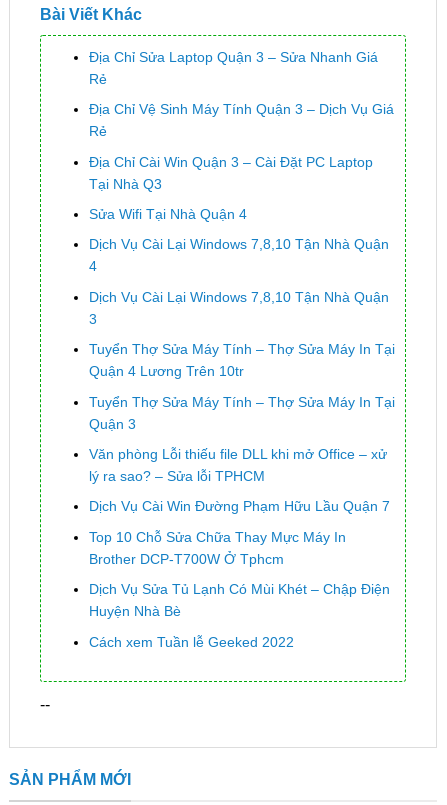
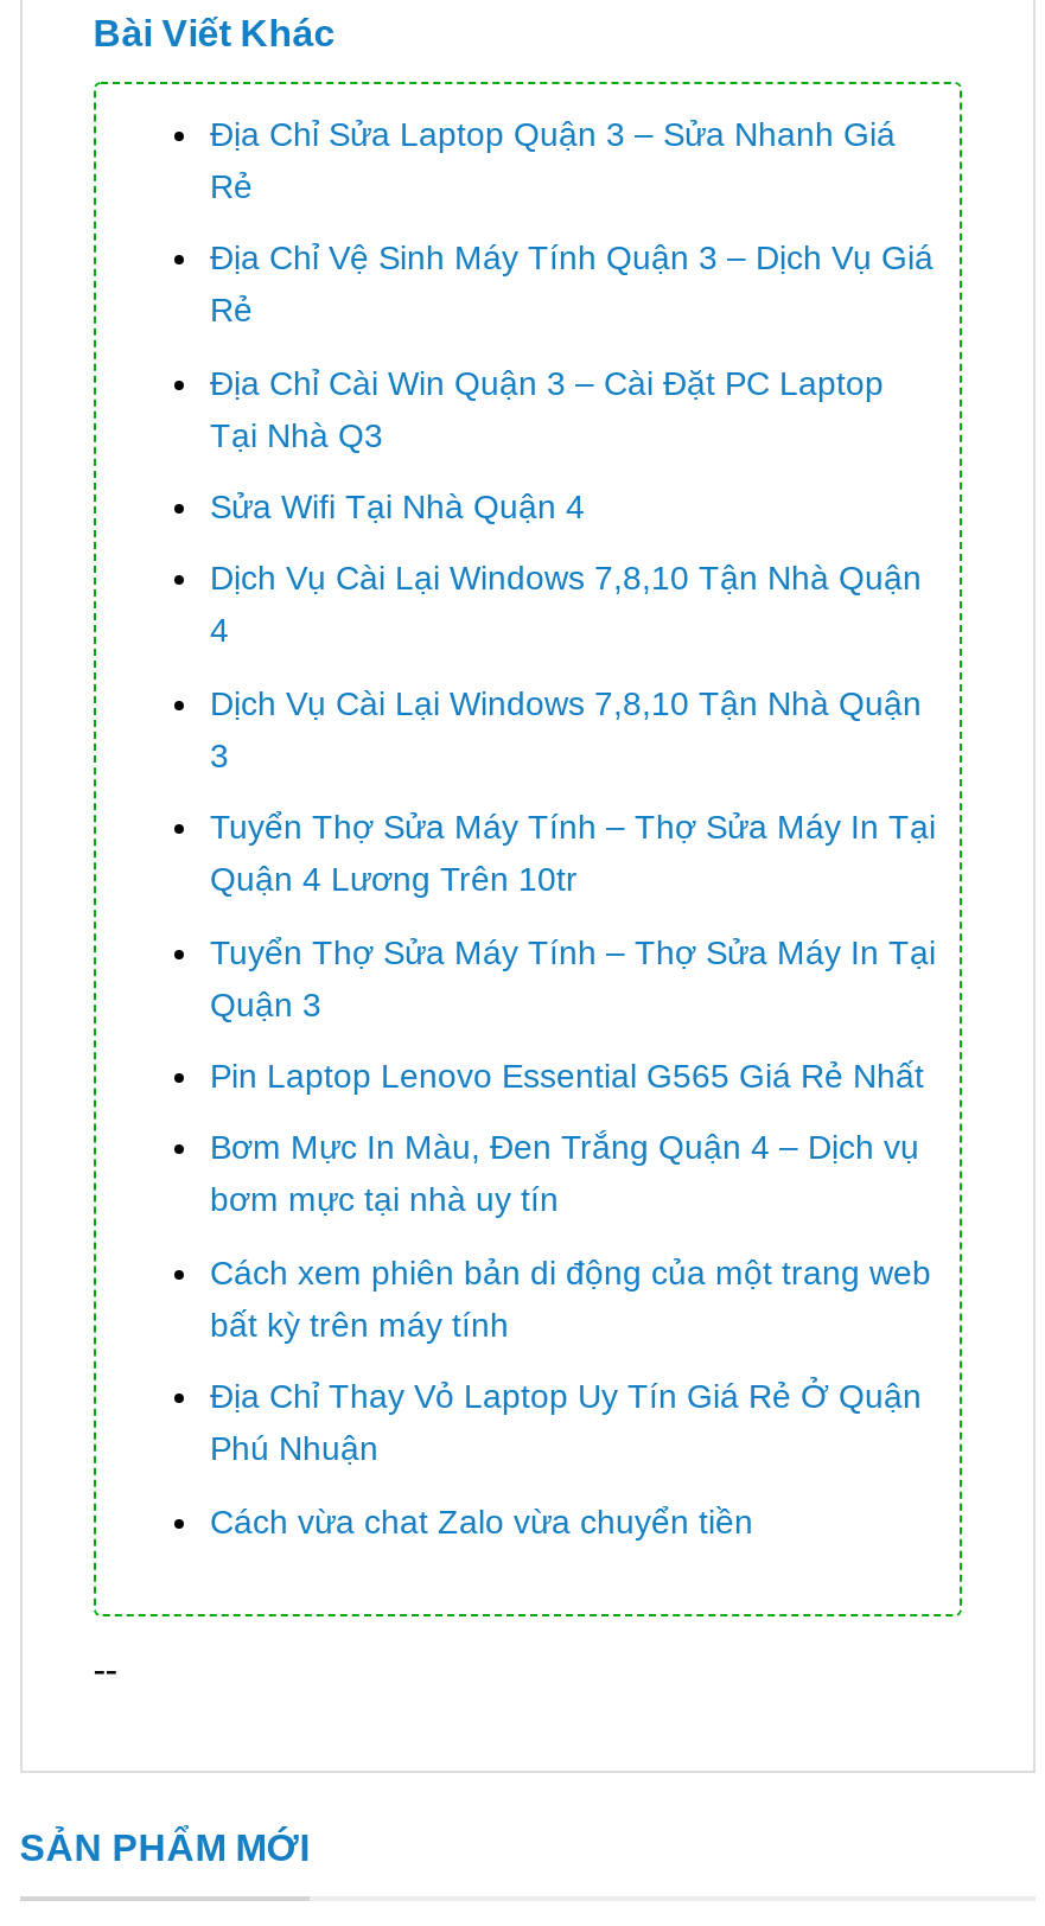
[89,446,387,484] Văn phòng Lỗi thiếu file DLL khi mở Office – xử | lý ra sao? – Sửa lỗi TPHCM -> [210,1057,924,1095] Pin Laptop Lenovo Essential G565 Giá Rẻ Nhất
[89,498,390,514] Dịch Vụ Cài Win Đường Phạm Hữu Lầu Quận 7 -> [210,1129,919,1219] Bơm Mực In Màu, Đen Trắng Quận 4 – Dịch vụ | bơm mực tại nhà uy tín
[89,529,346,567] Top 10 Chỗ Sửa Chữa Thay Mực Máy In | Brother DCP-T700W Ở Tphcm -> [210,1253,931,1343] Cách xem phiên bản di động của một trang web | bất kỳ trên máy tính
[89,581,390,619] Dịch Vụ Sửa Tủ Lạnh Có Mùi Khét – Chập Điện | Huyện Nhà Bè -> [210,1377,922,1467] Địa Chỉ Thay Vỏ Laptop Uy Tín Giá Rẻ Ở Quận | Phú Nhuận
[89,633,294,649] Cách xem Tuần lễ Geeked 2022 -> [210,1501,753,1539] Cách vừa chat Zalo vừa chuyển tiền

